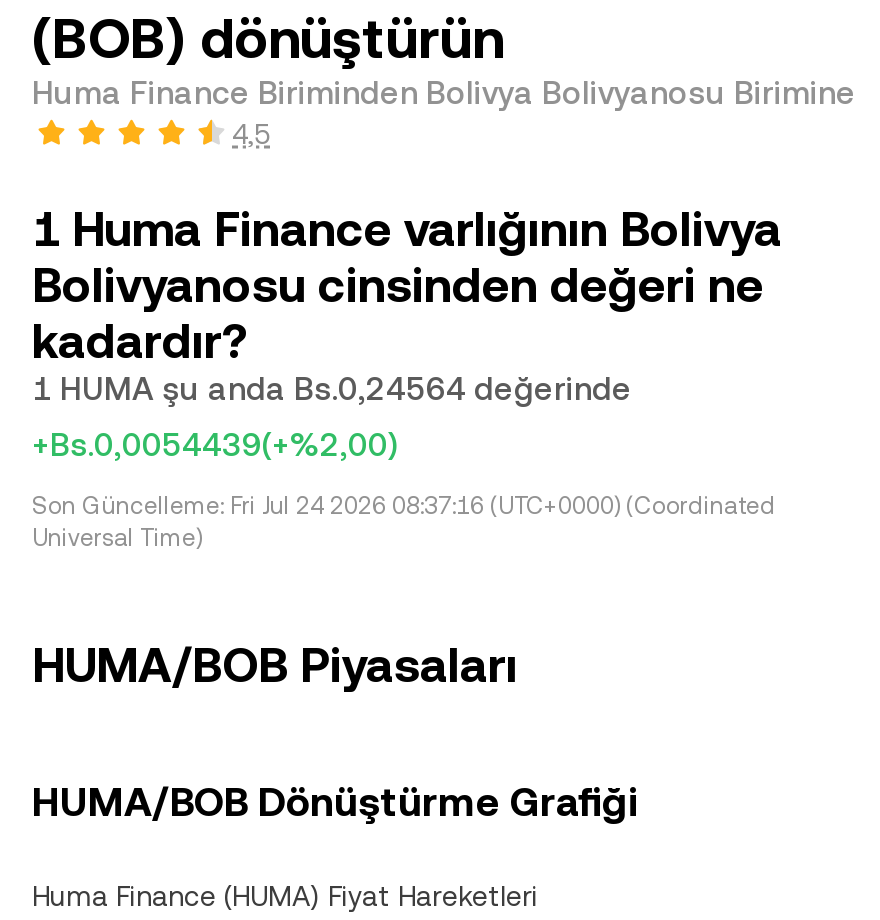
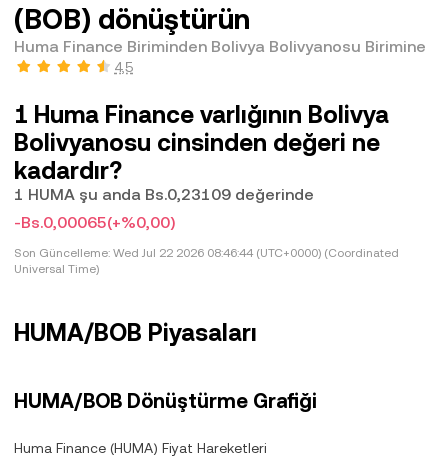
[32,370,632,408] 1 HUMA şu anda Bs.0,24564 değerinde -> [14,185,314,204] 1 HUMA şu anda Bs.0,23109 değerinde
[32,426,398,464] +Bs.0,0054439(+%2,00) -> [14,213,175,232] -Bs.0,00065(+%0,00)
[32,492,776,520] Son Güncelleme: Fri Jul 24 2026 08:37:16 (UTC+0000) (Coordinated -> [14,246,399,260] Son Güncelleme: Wed Jul 22 2026 08:46:44 (UTC+0000) (Coordinated

